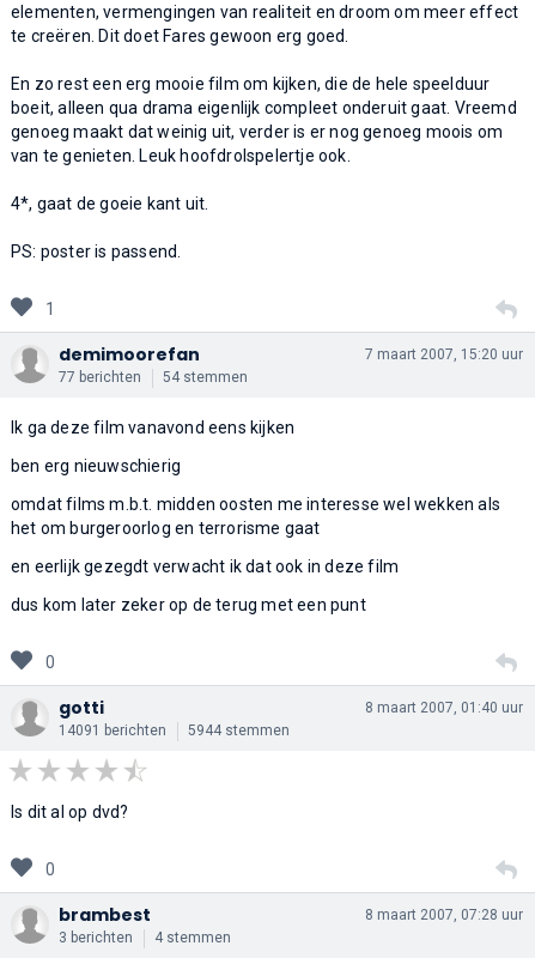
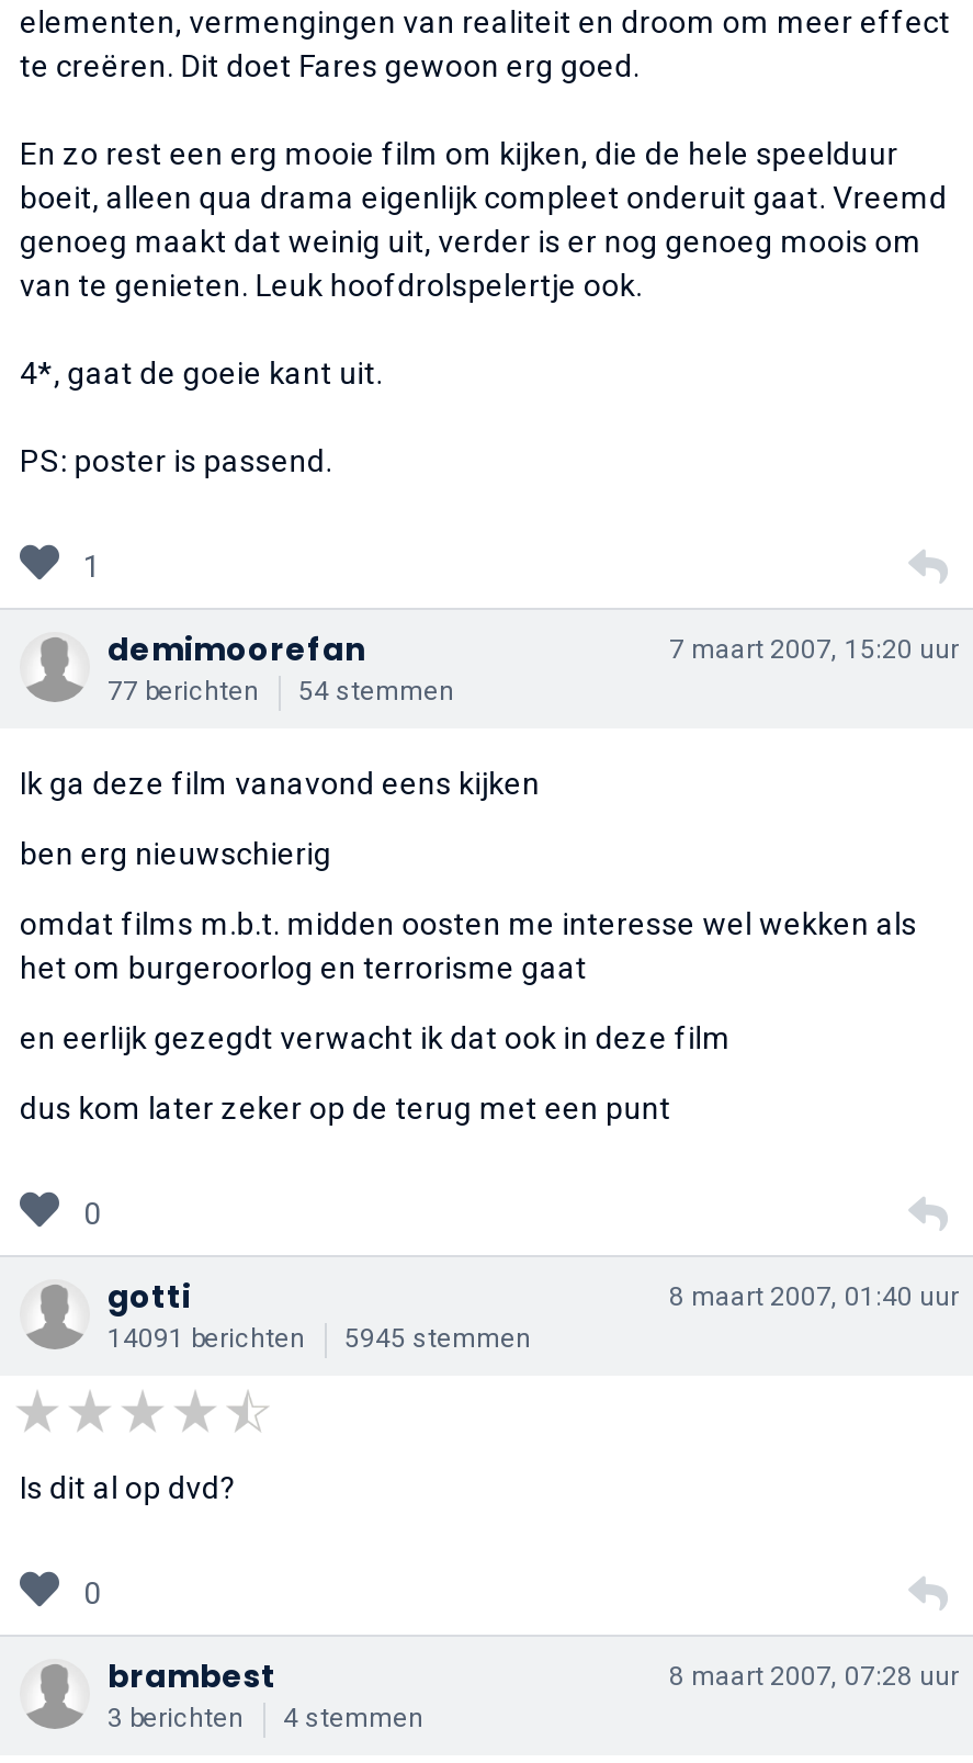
[59,722,290,739] 14091 berichten 5944 stemmen -> [108,1323,531,1353] 14091 berichten 5945 stemmen

